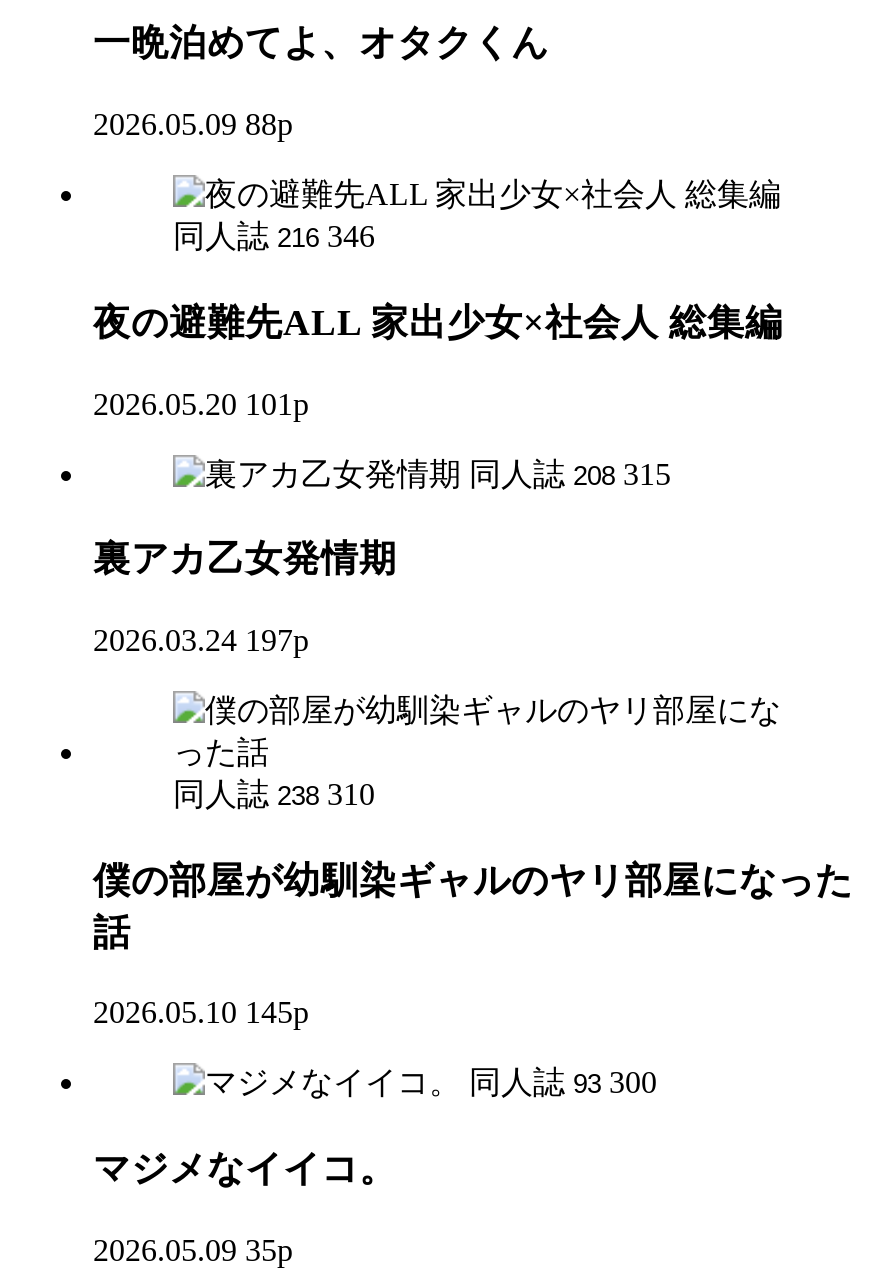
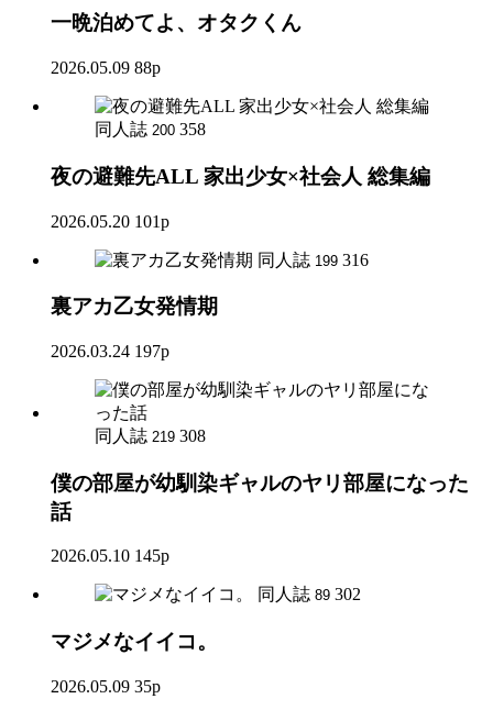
[173,219,375,253] 同人誌 216 346 -> [95,120,206,139] 同人誌 200 358
[469,456,671,490] 同人誌 208 315 -> [258,250,369,269] 同人誌 199 316
[173,777,375,811] 同人誌 238 310 -> [95,426,206,445] 同人誌 219 308
[469,1066,657,1100] 同人誌 93 300 -> [258,585,361,604] 同人誌 89 302

